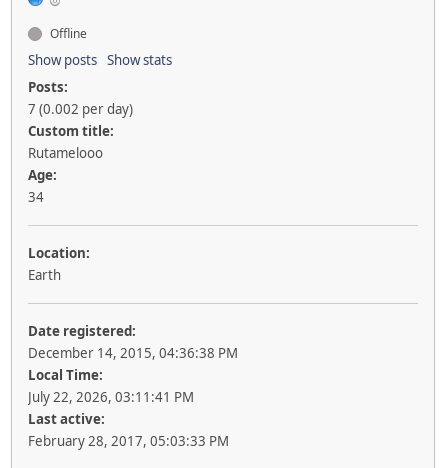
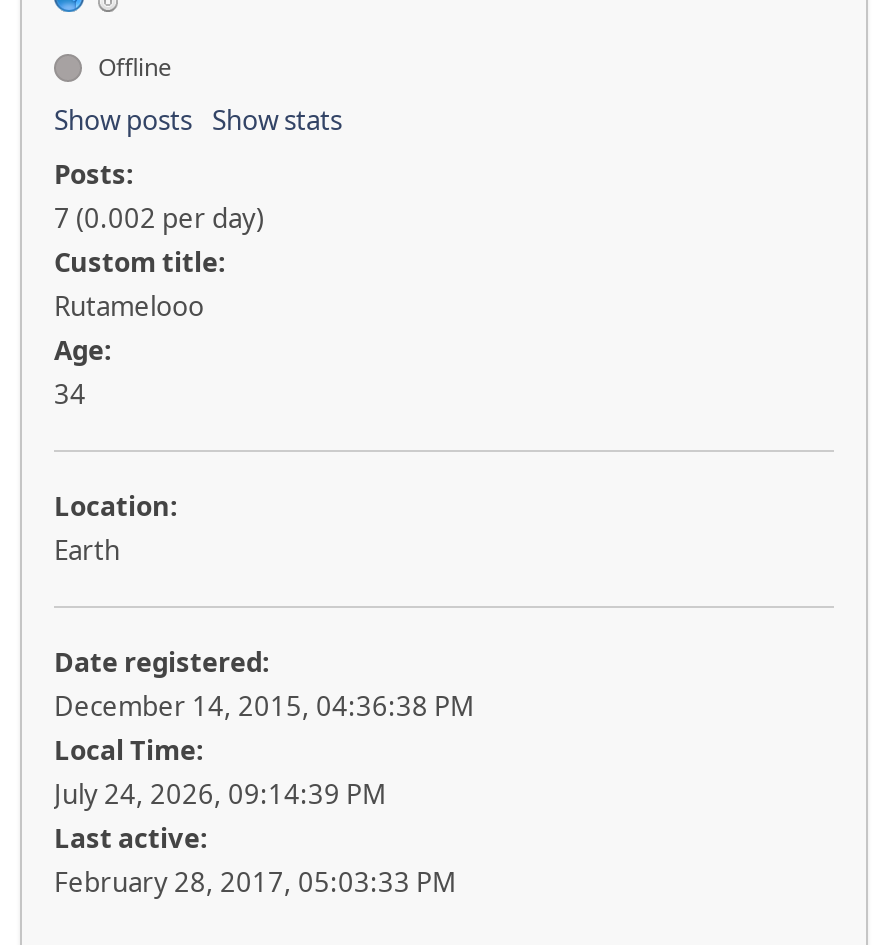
[28,388,194,406] July 22, 2026, 03:11:41 PM -> [54,776,386,812] July 24, 2026, 09:14:39 PM

